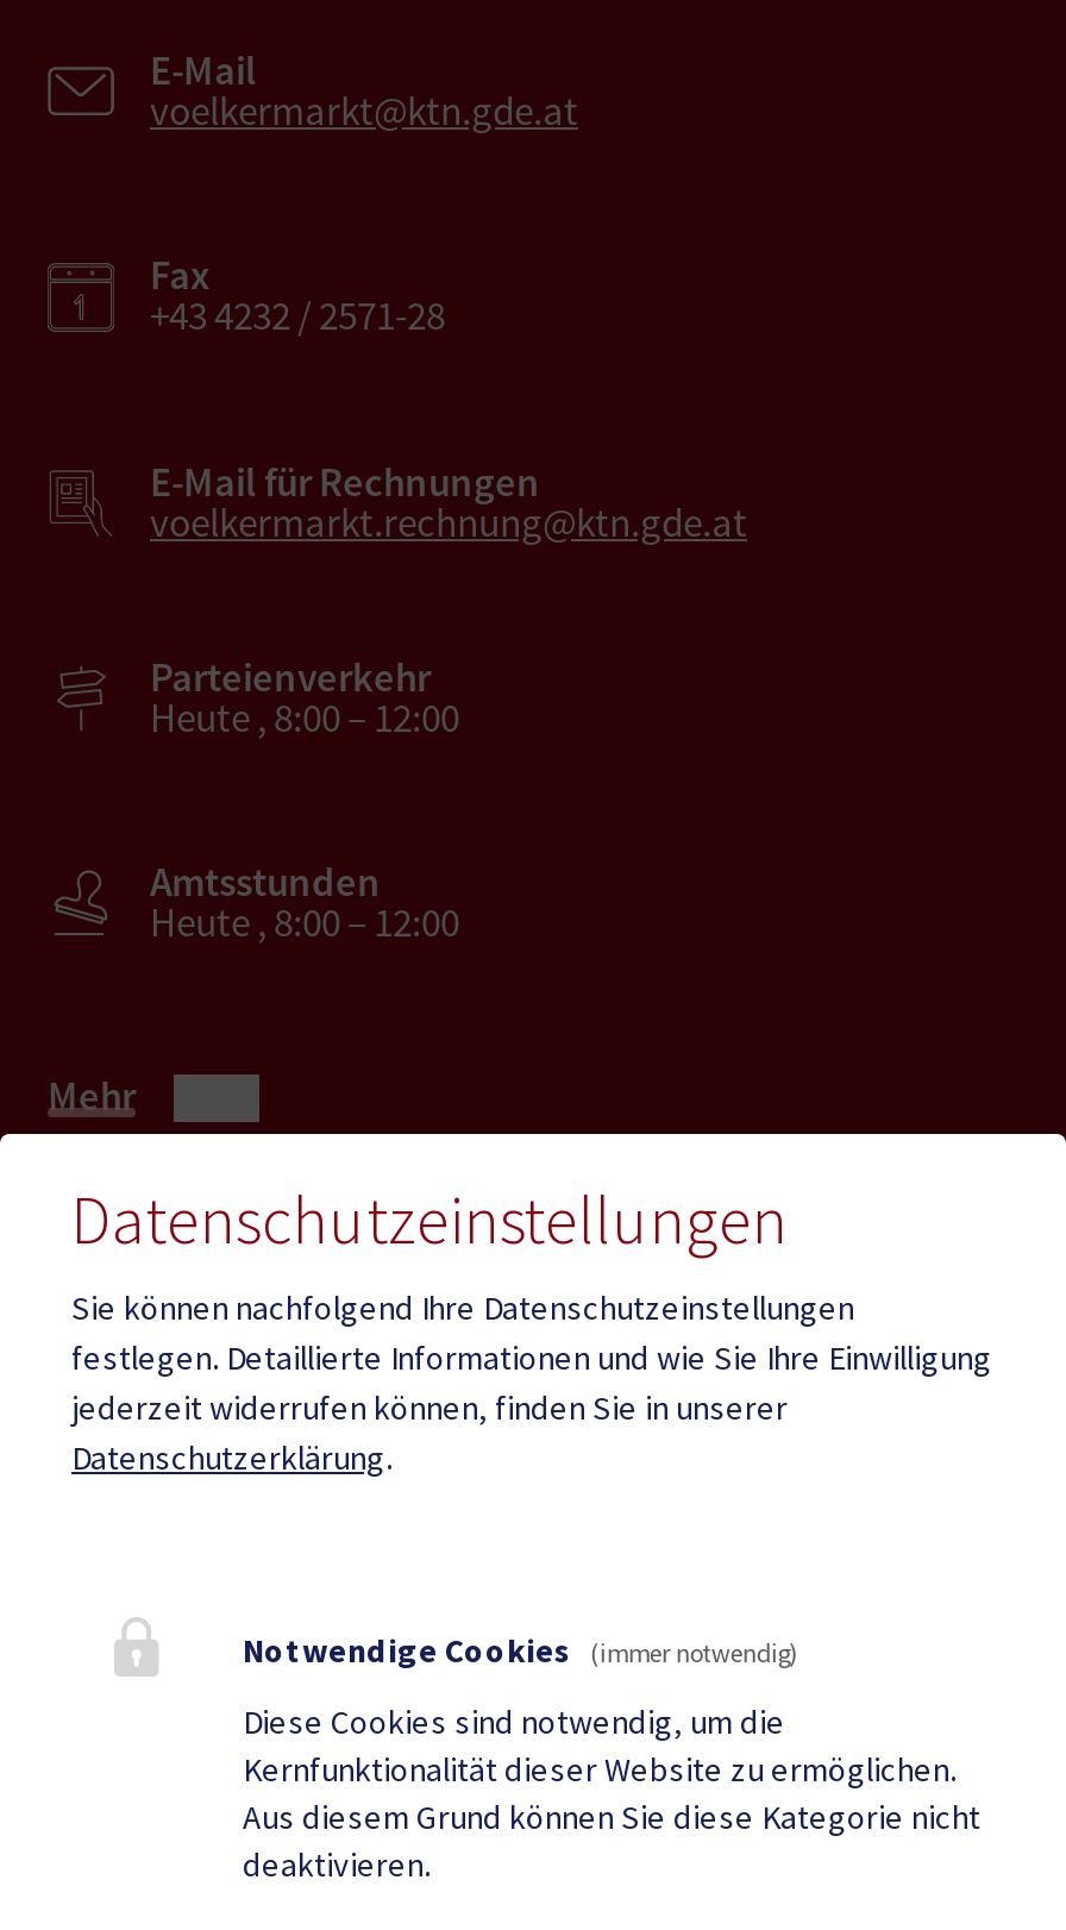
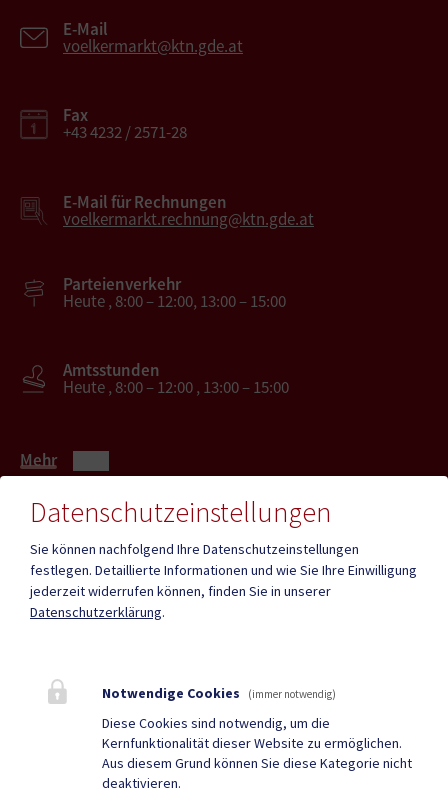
[150,690,459,742] Heute , 8:00 – 12:00 -> [63,289,286,311] Heute , 8:00 – 12:00, 13:00 – 15:00
[150,896,459,948] Heute , 8:00 – 12:00 -> [63,376,289,398] Heute , 8:00 – 12:00 , 13:00 – 15:00

